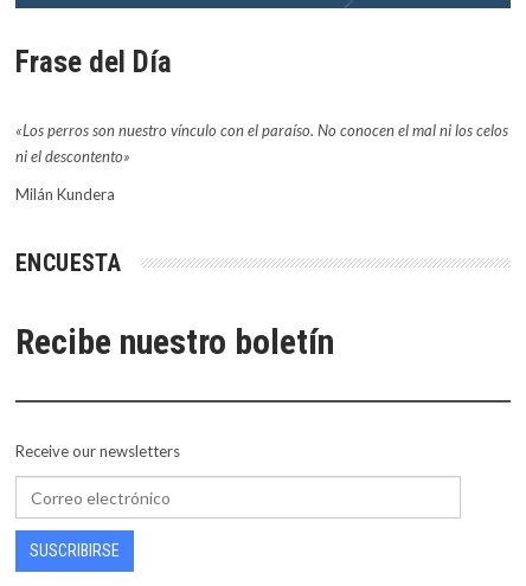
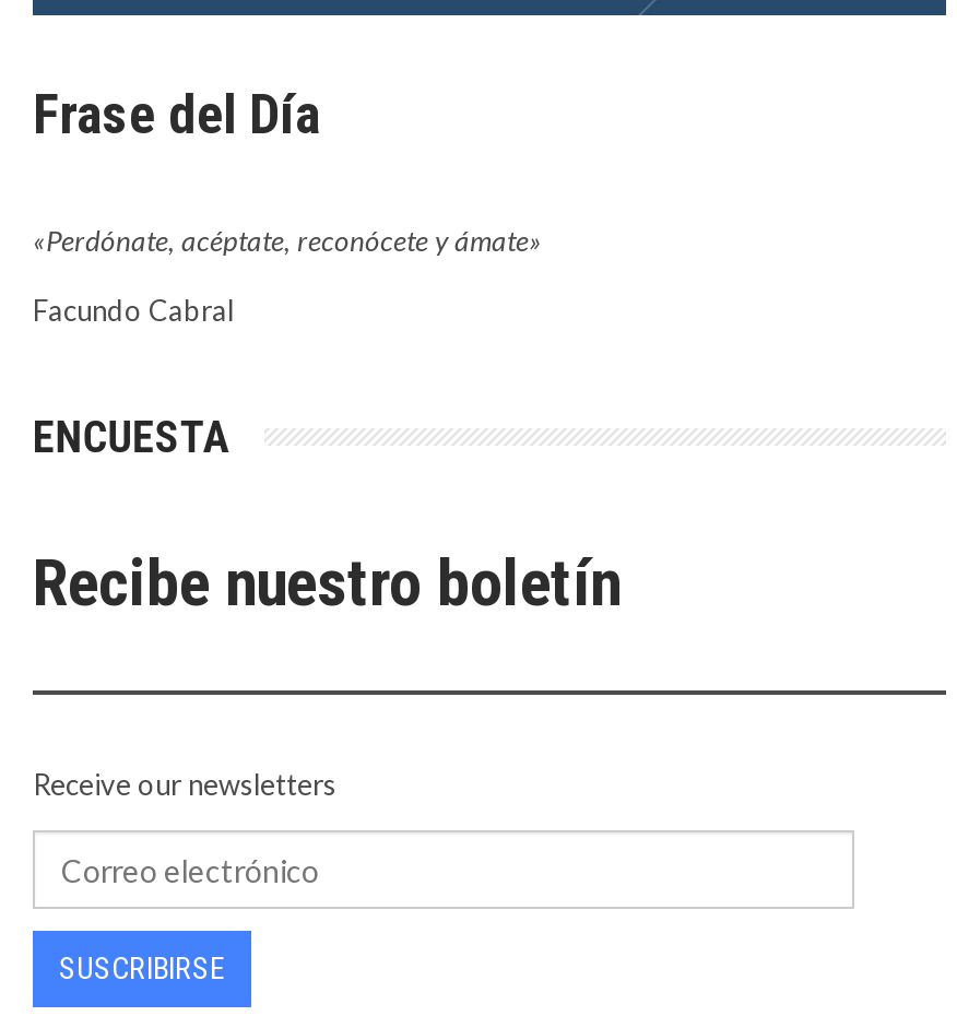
[15,121,508,166] «Los perros son nuestro vínculo con el paraíso. No conocen el mal ni los celos | ni el descontento» -> [33,224,542,259] «Perdónate, acéptate, reconócete y ámate»
[15,185,115,204] Milán Kundera -> [33,294,234,329] Facundo Cabral

